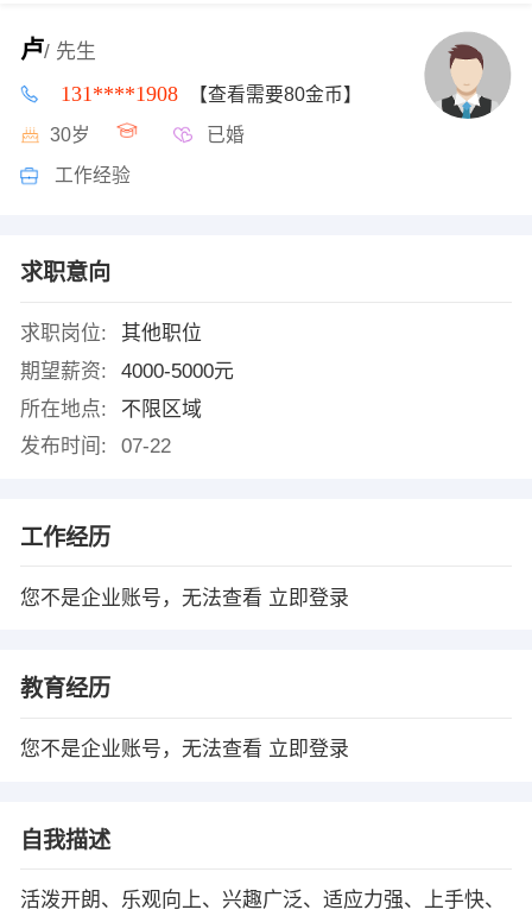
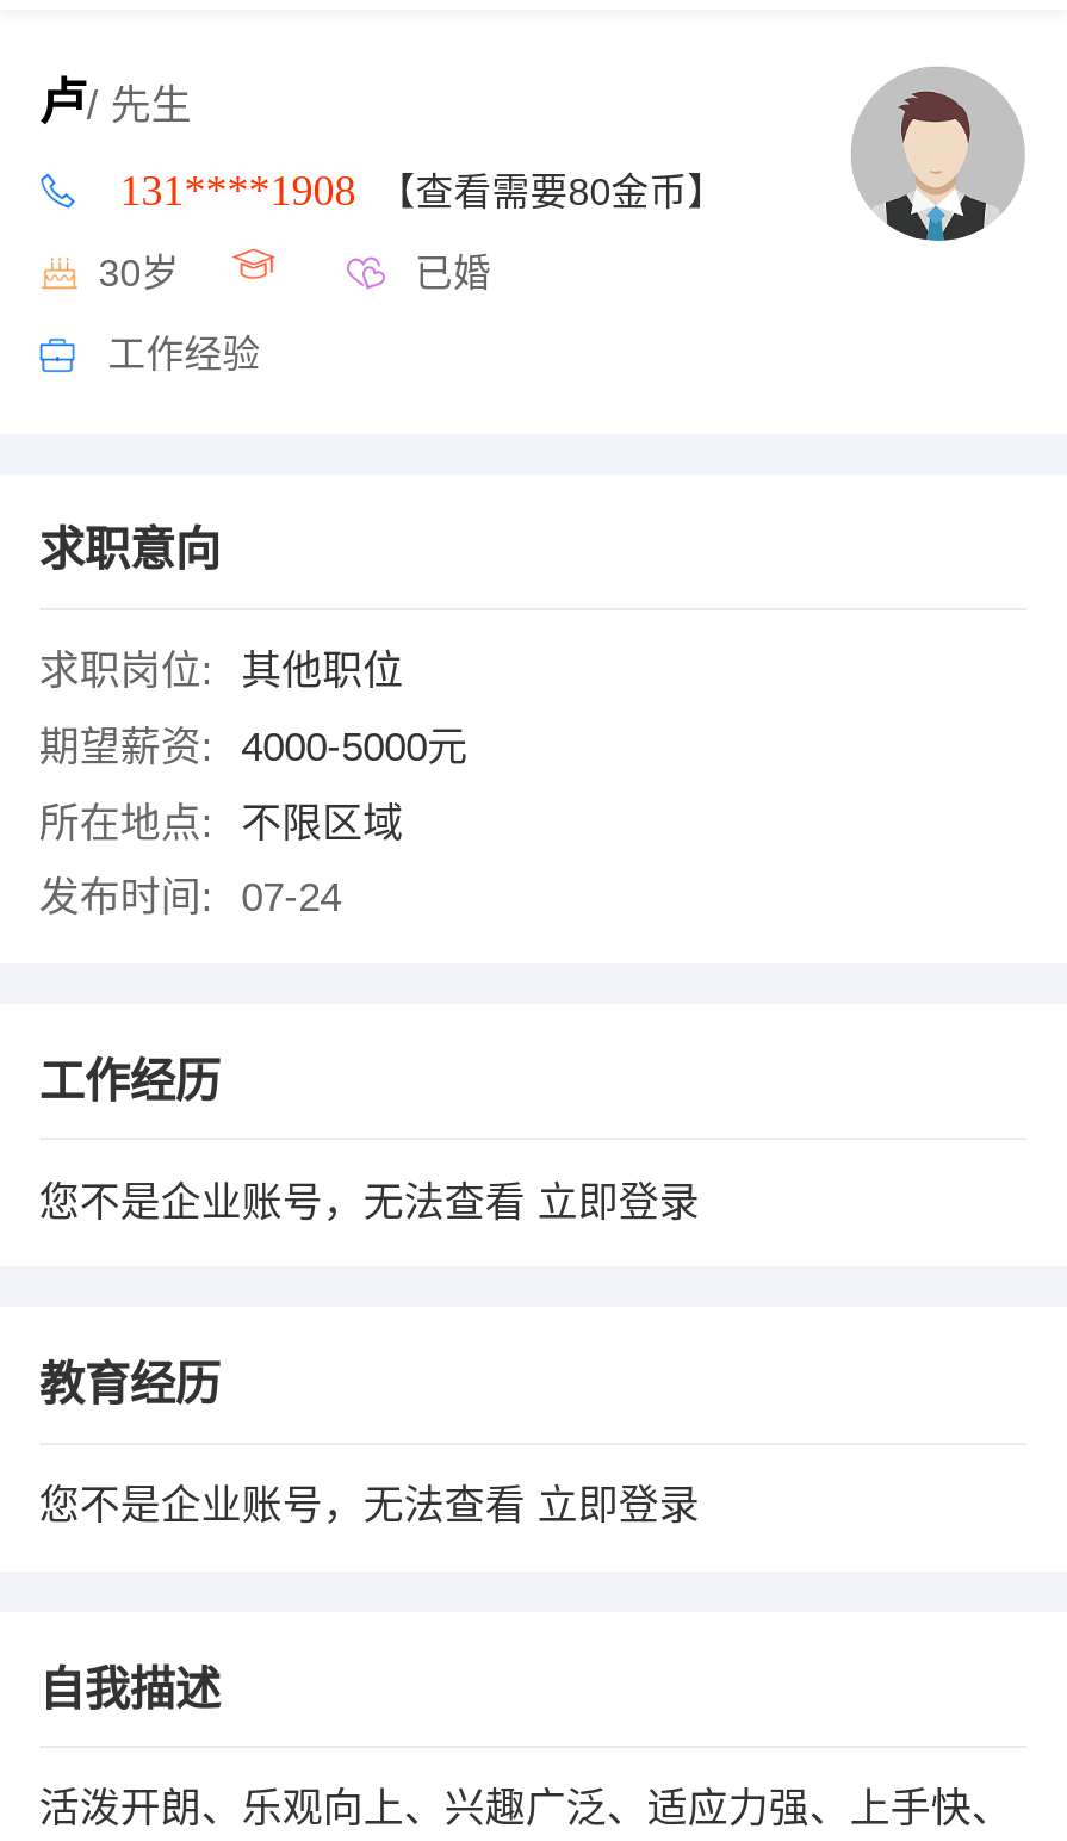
[20,435,171,458] 发布时间: 07-22 -> [39,876,341,921] 发布时间: 07-24

